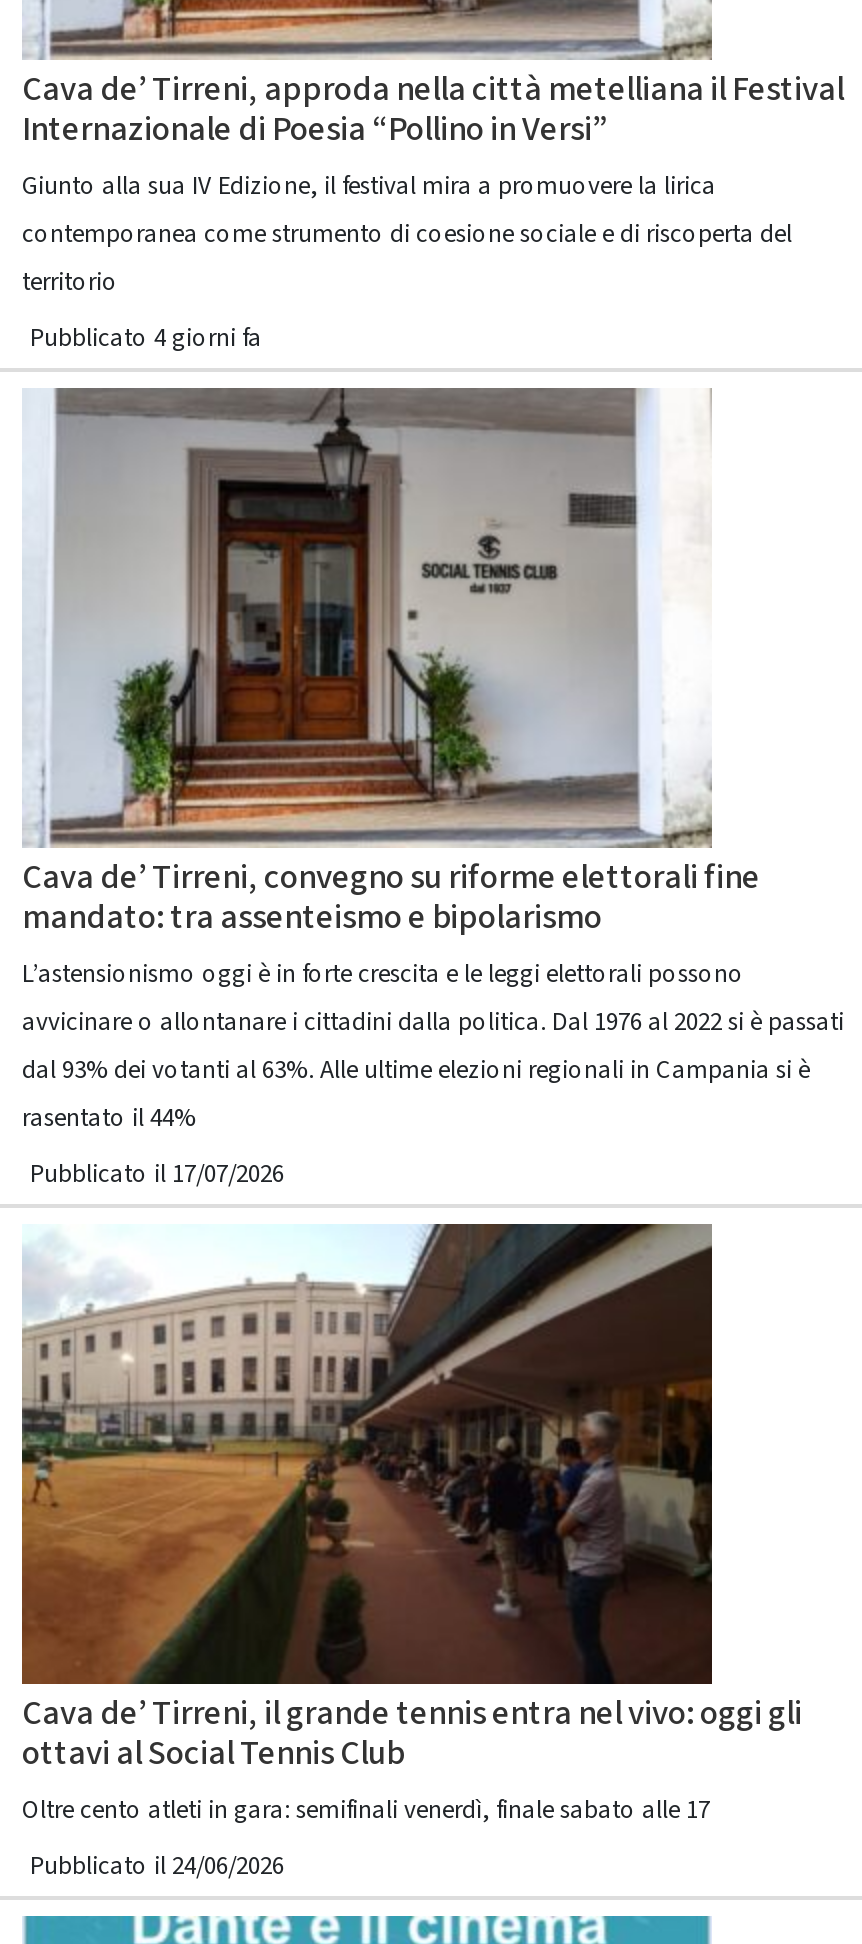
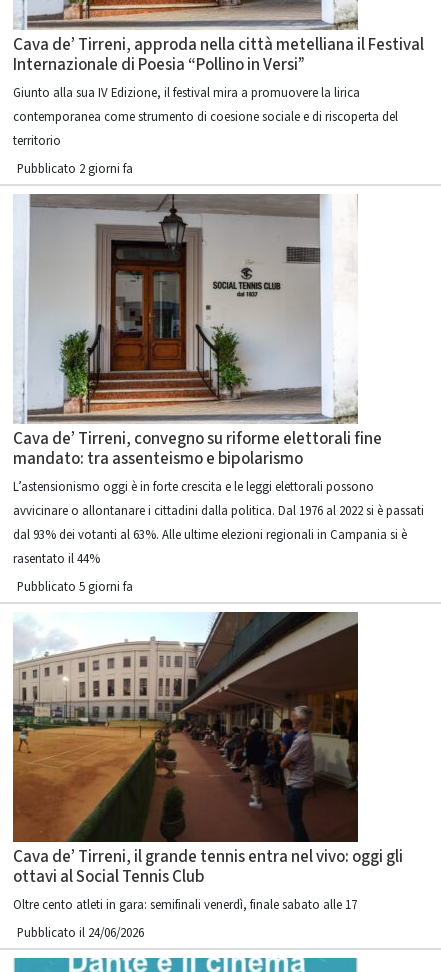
[30,320,262,356] Pubblicato 4 giorni fa -> [17,160,133,178] Pubblicato 2 giorni fa
[30,1156,284,1192] Pubblicato il 17/07/2026 -> [17,578,133,596] Pubblicato 5 giorni fa

